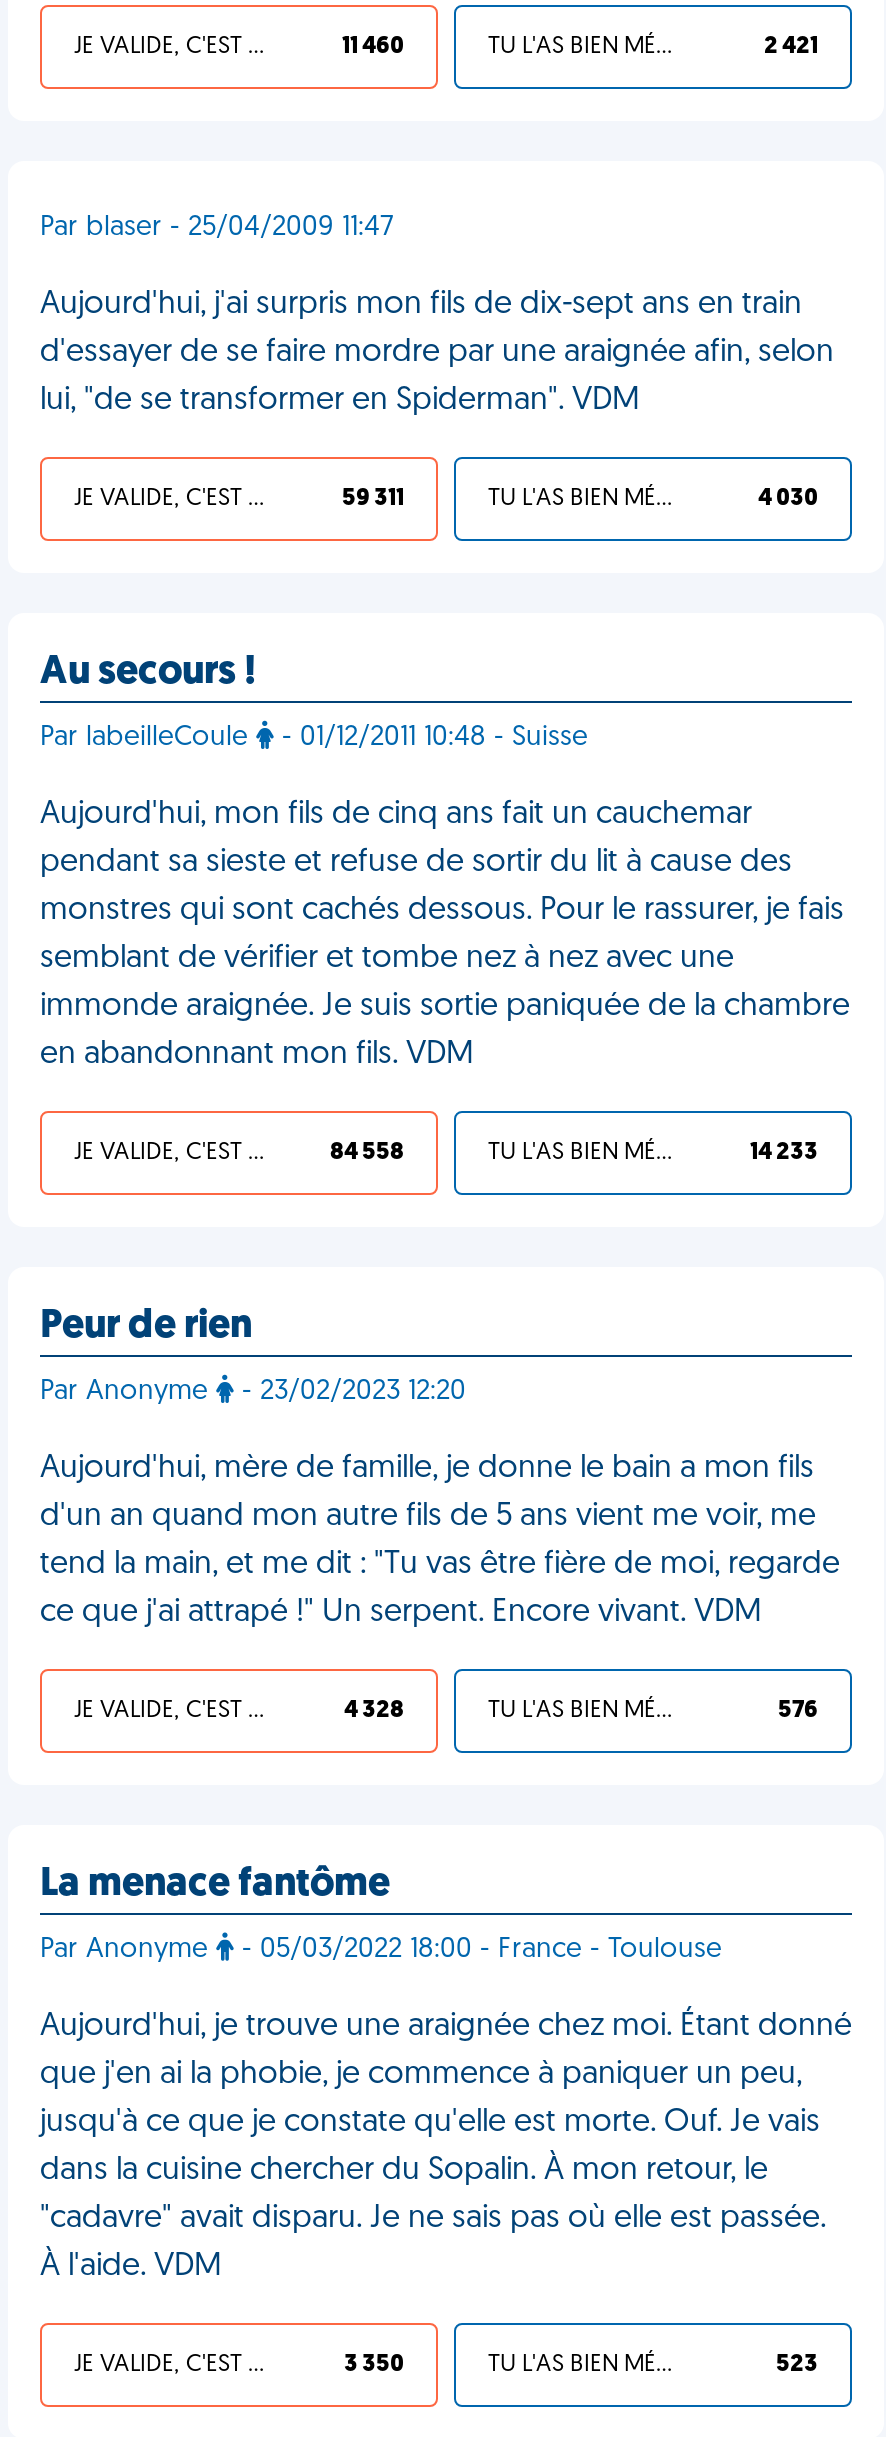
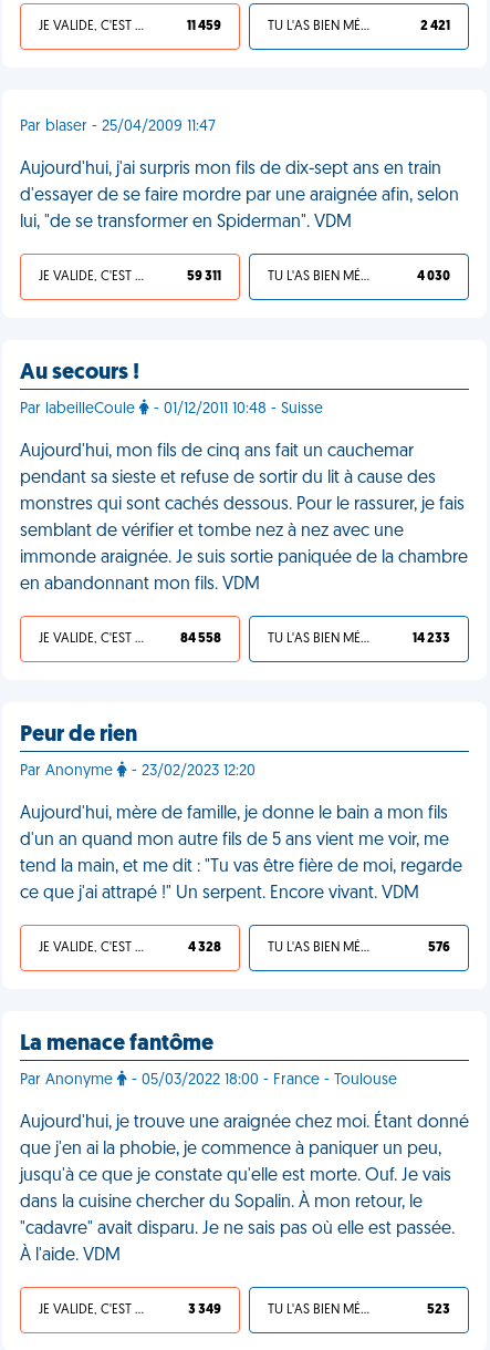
[342,35,404,59] 11 460 -> [187,20,221,33] 11 459
[344,2353,404,2377] 3 350 -> [188,1303,221,1317] 3 349

